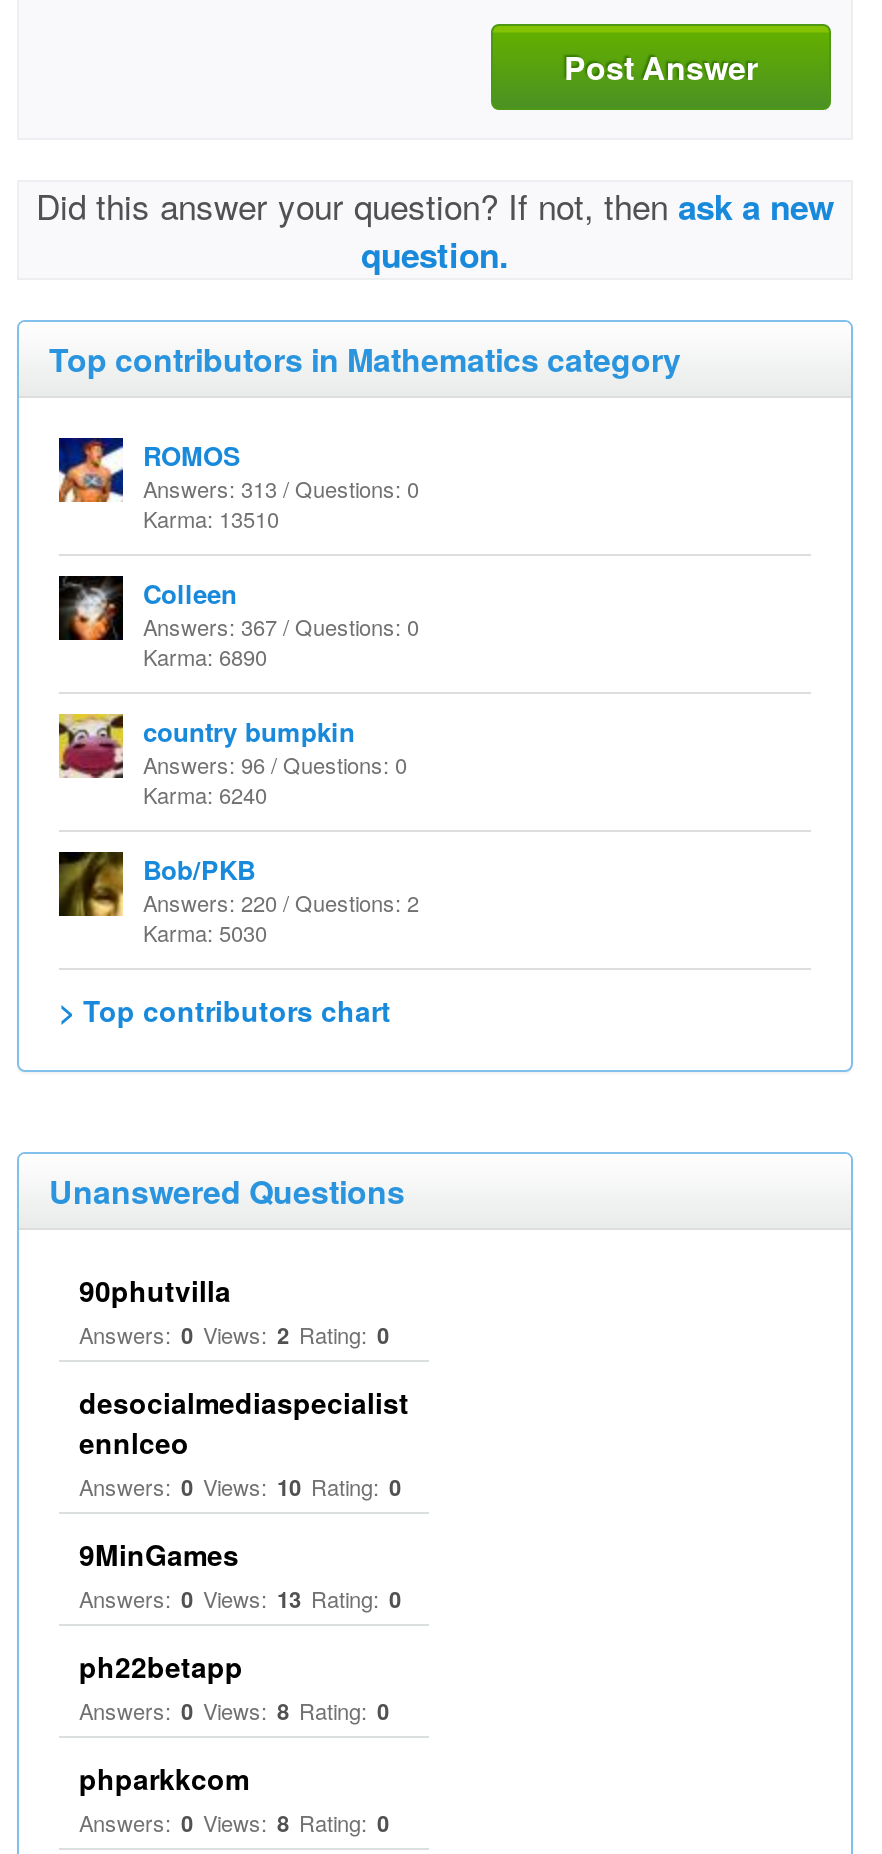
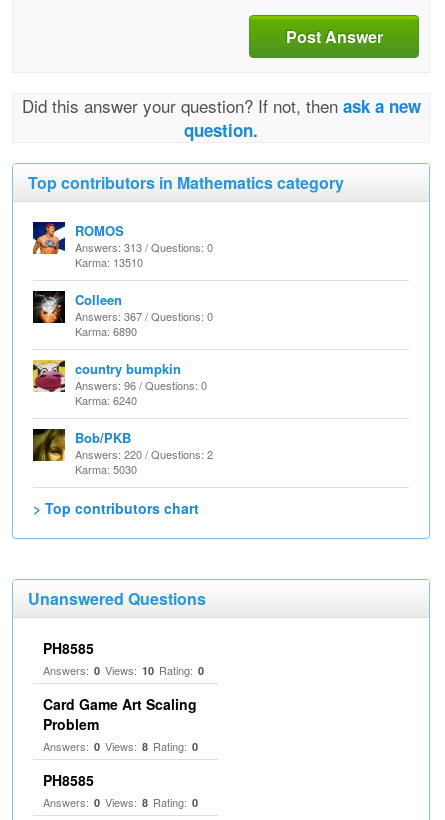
[79,1270,409,1462] 90phutvilla | Answers: 0 Views: 2 Rating: 0 | desocialmediaspecialist | ennlceo -> [43,638,94,658] PH8585
[79,1534,401,1686] 9MinGames | Answers: 0 Views: 13 Rating: 0 | ph22betapp -> [43,694,197,734] Card Game Art Scaling | Problem
[79,1758,249,1798] phparkkcom -> [43,770,94,790] PH8585

